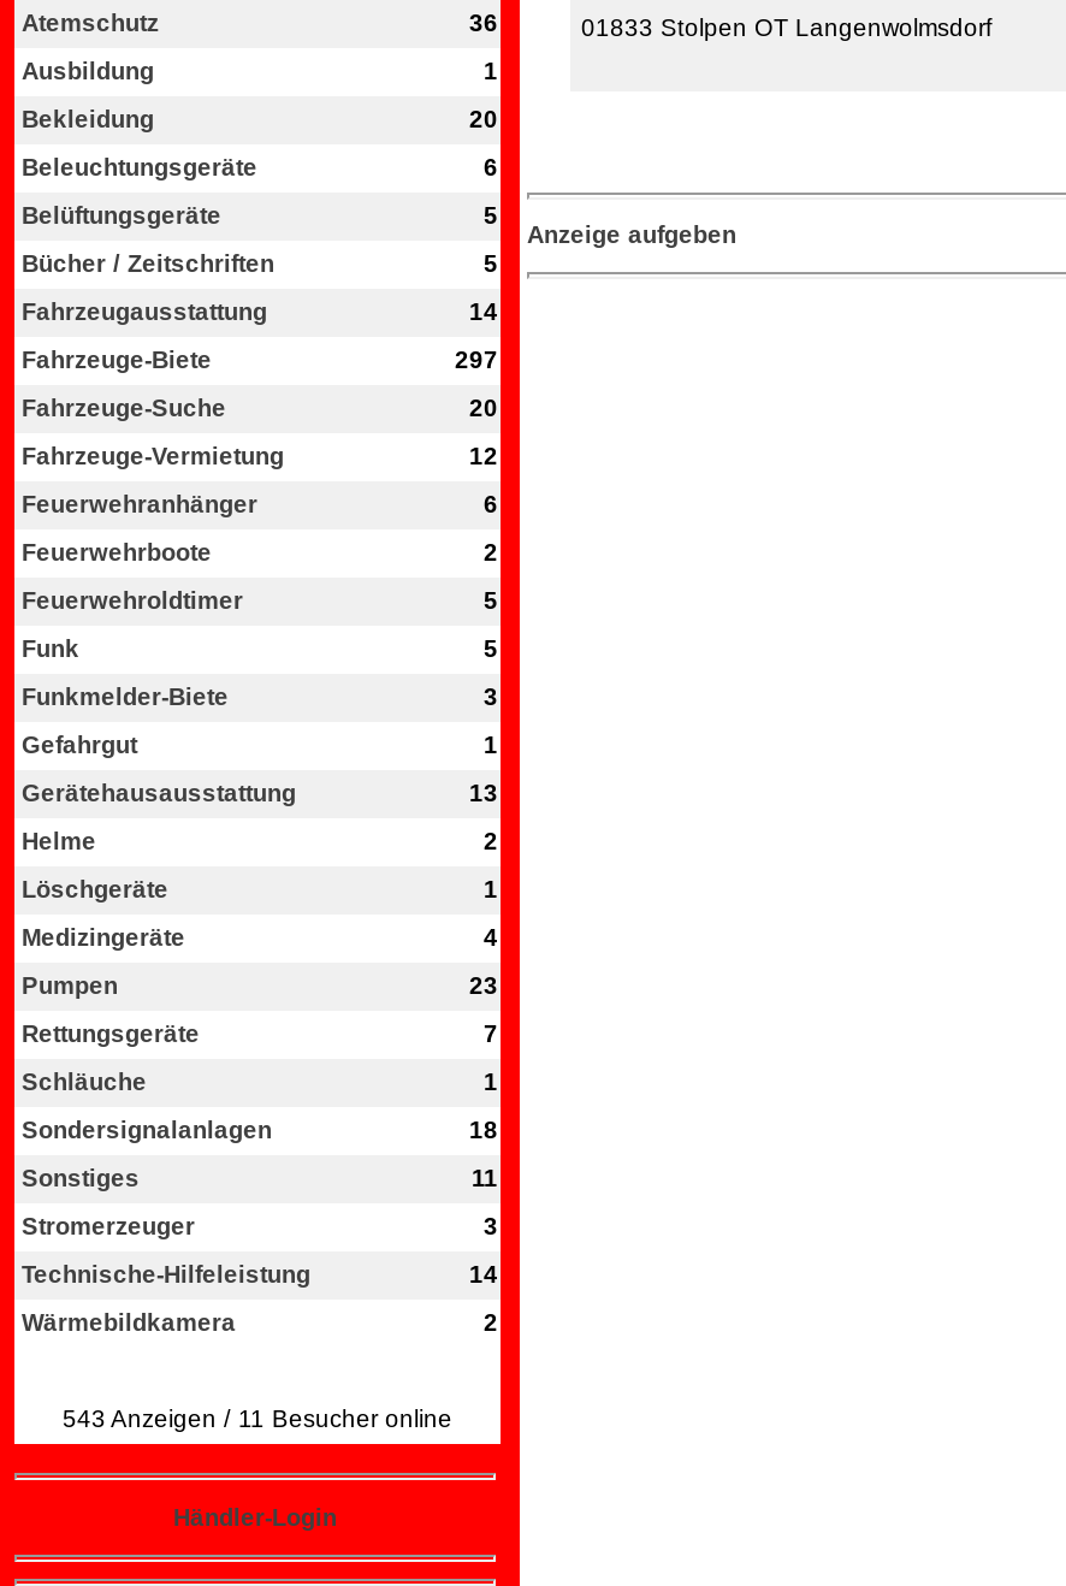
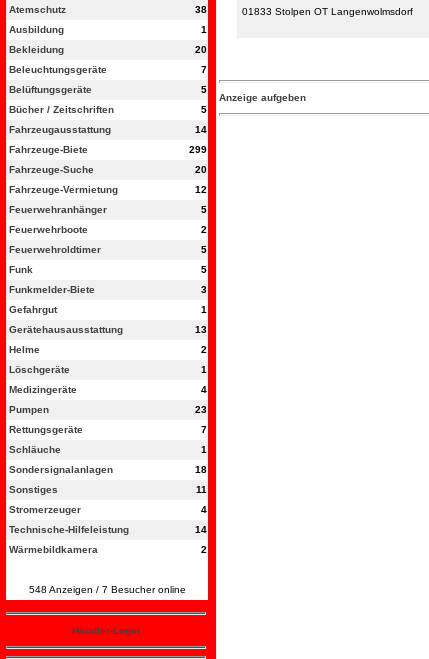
[469,10,498,36] 36 -> [195,4,207,15] 38
[484,154,498,181] 6 -> [201,64,207,75] 7
[455,347,498,373] 297 -> [189,144,207,155] 299
[484,491,498,517] 6 -> [201,204,207,215] 5
[484,1213,498,1239] 3 -> [201,504,207,515] 4
[63,1405,452,1432] 543 Anzeigen / 11 Besucher online -> [28,584,185,595] 548 Anzeigen / 7 Besucher online

